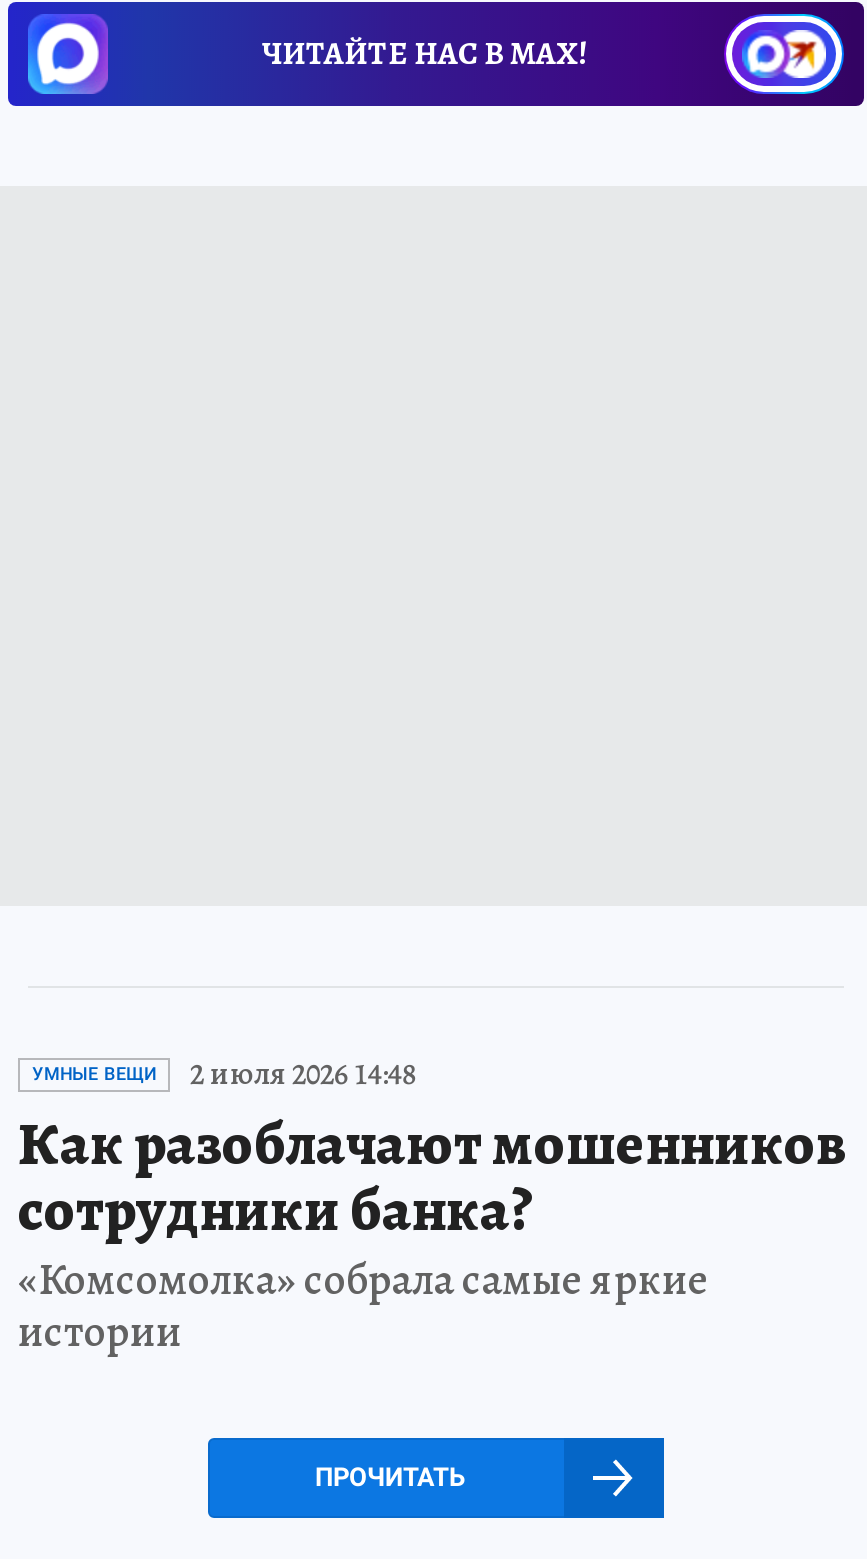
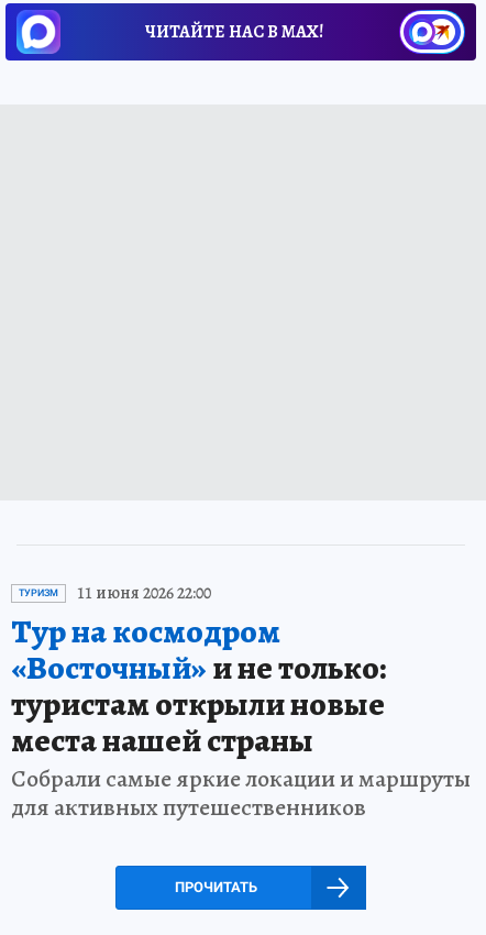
[18,1053,848,1363] УМНЫЕ ВЕЩИ | 2 июля 2026 14:48 | Как разоблачают мошенников | сотрудники банка? | «Комсомолка» собрала самые яркие | истории -> [11,581,471,824] ТУРИЗМ | 11 июня 2026 22:00 | Тур на космодром | «Восточный»и не только: | туристам открыли новые | места нашей страны | Собрали самые яркие локации и маршруты | для активных путешественников

